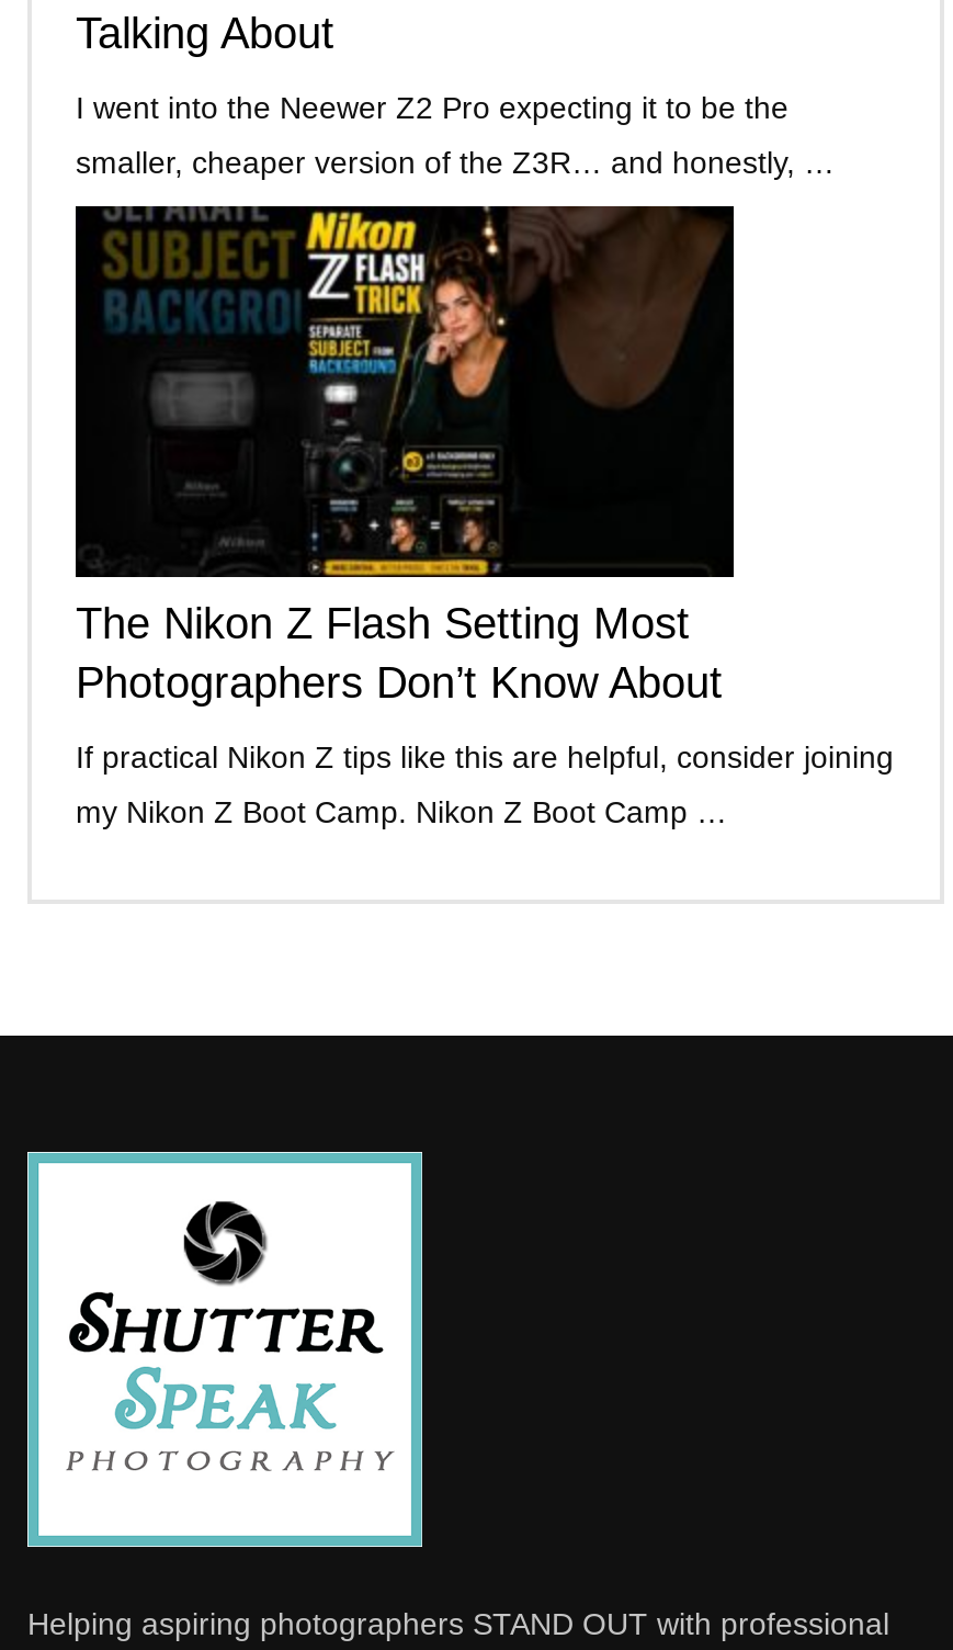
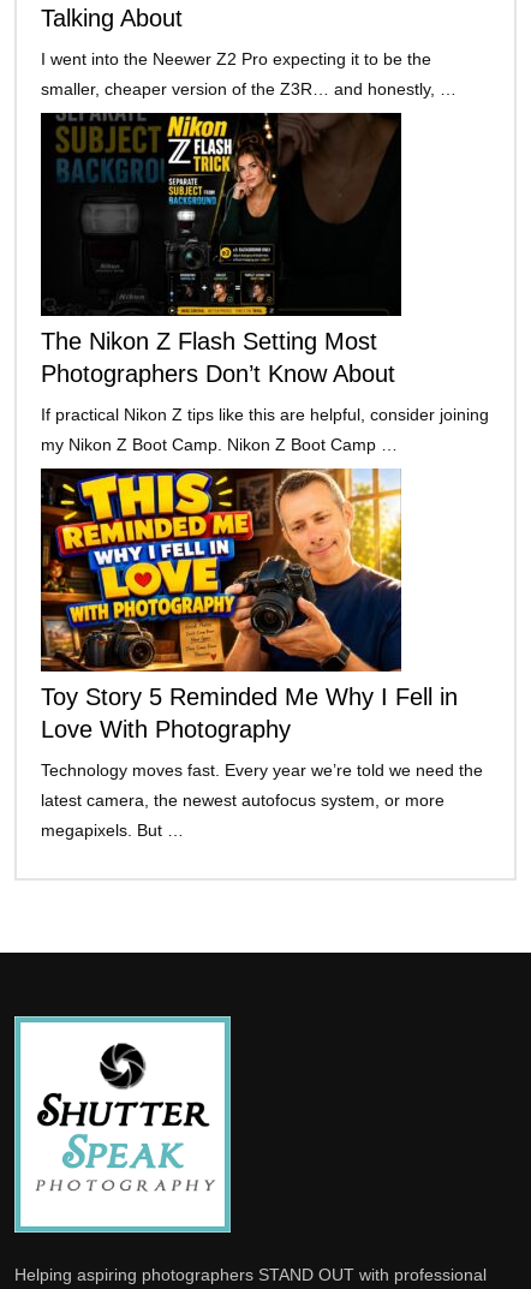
none -> [40,467,483,839] [image] | Toy Story 5 Reminded Me Why I Fell in | Love With Photography | Technology moves fast. Every year we’re told we need the | latest camera, the newest autofocus system, or more | megapixels. But …

